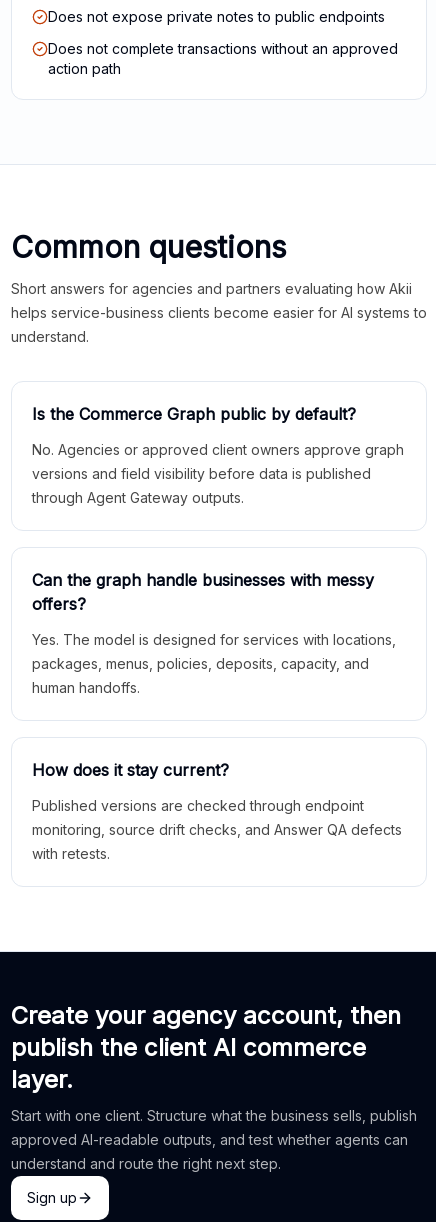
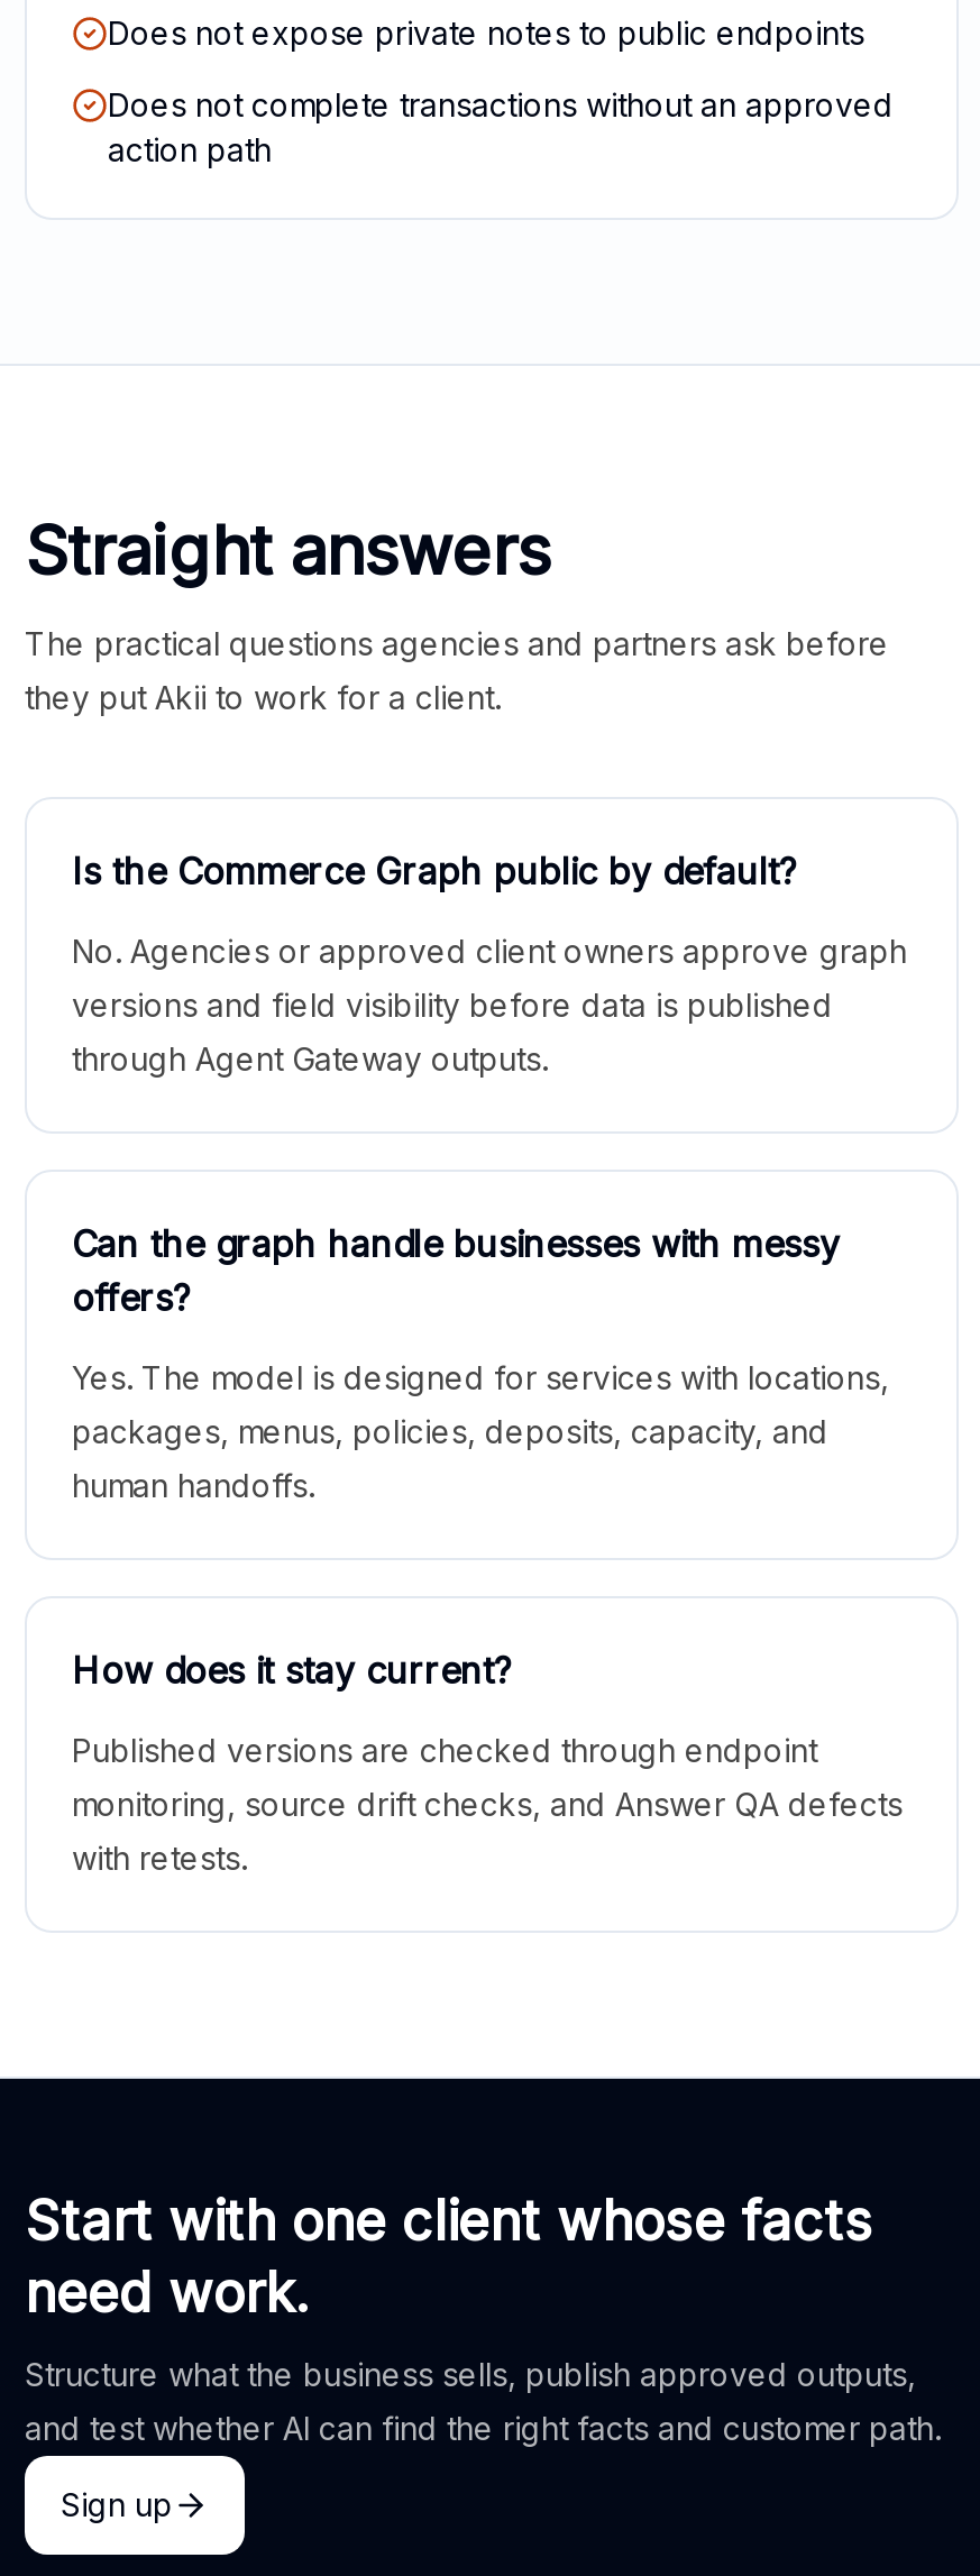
[11,229,427,345] Common questions | Short answers for agencies and partners evaluating how Akii | helps service-business clients become easier for AI systems to | understand. -> [25,510,889,716] Straight answers | The practical questions agencies and partners ask before | they put Akii to work for a client.
[11,1001,417,1172] Create your agency account, then | publish the client AI commerce | layer. | Start with one client. Structure what the business sells, publish | approved AI-readable outputs, and test whether agents can | understand and route the right next step. -> [25,2189,941,2447] Start with one client whose facts | need work. | Structure what the business sells, publish approved outputs, | and test whether AI can find the right facts and customer path.

